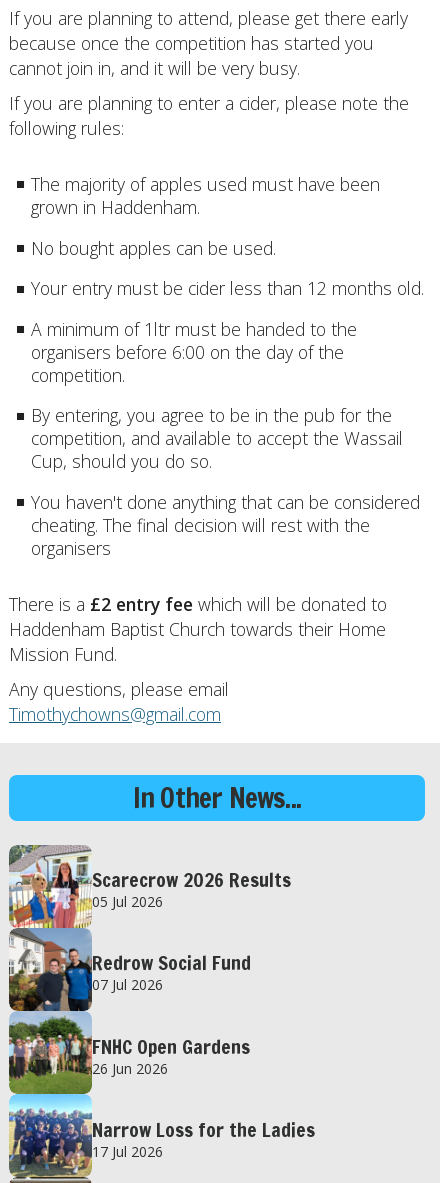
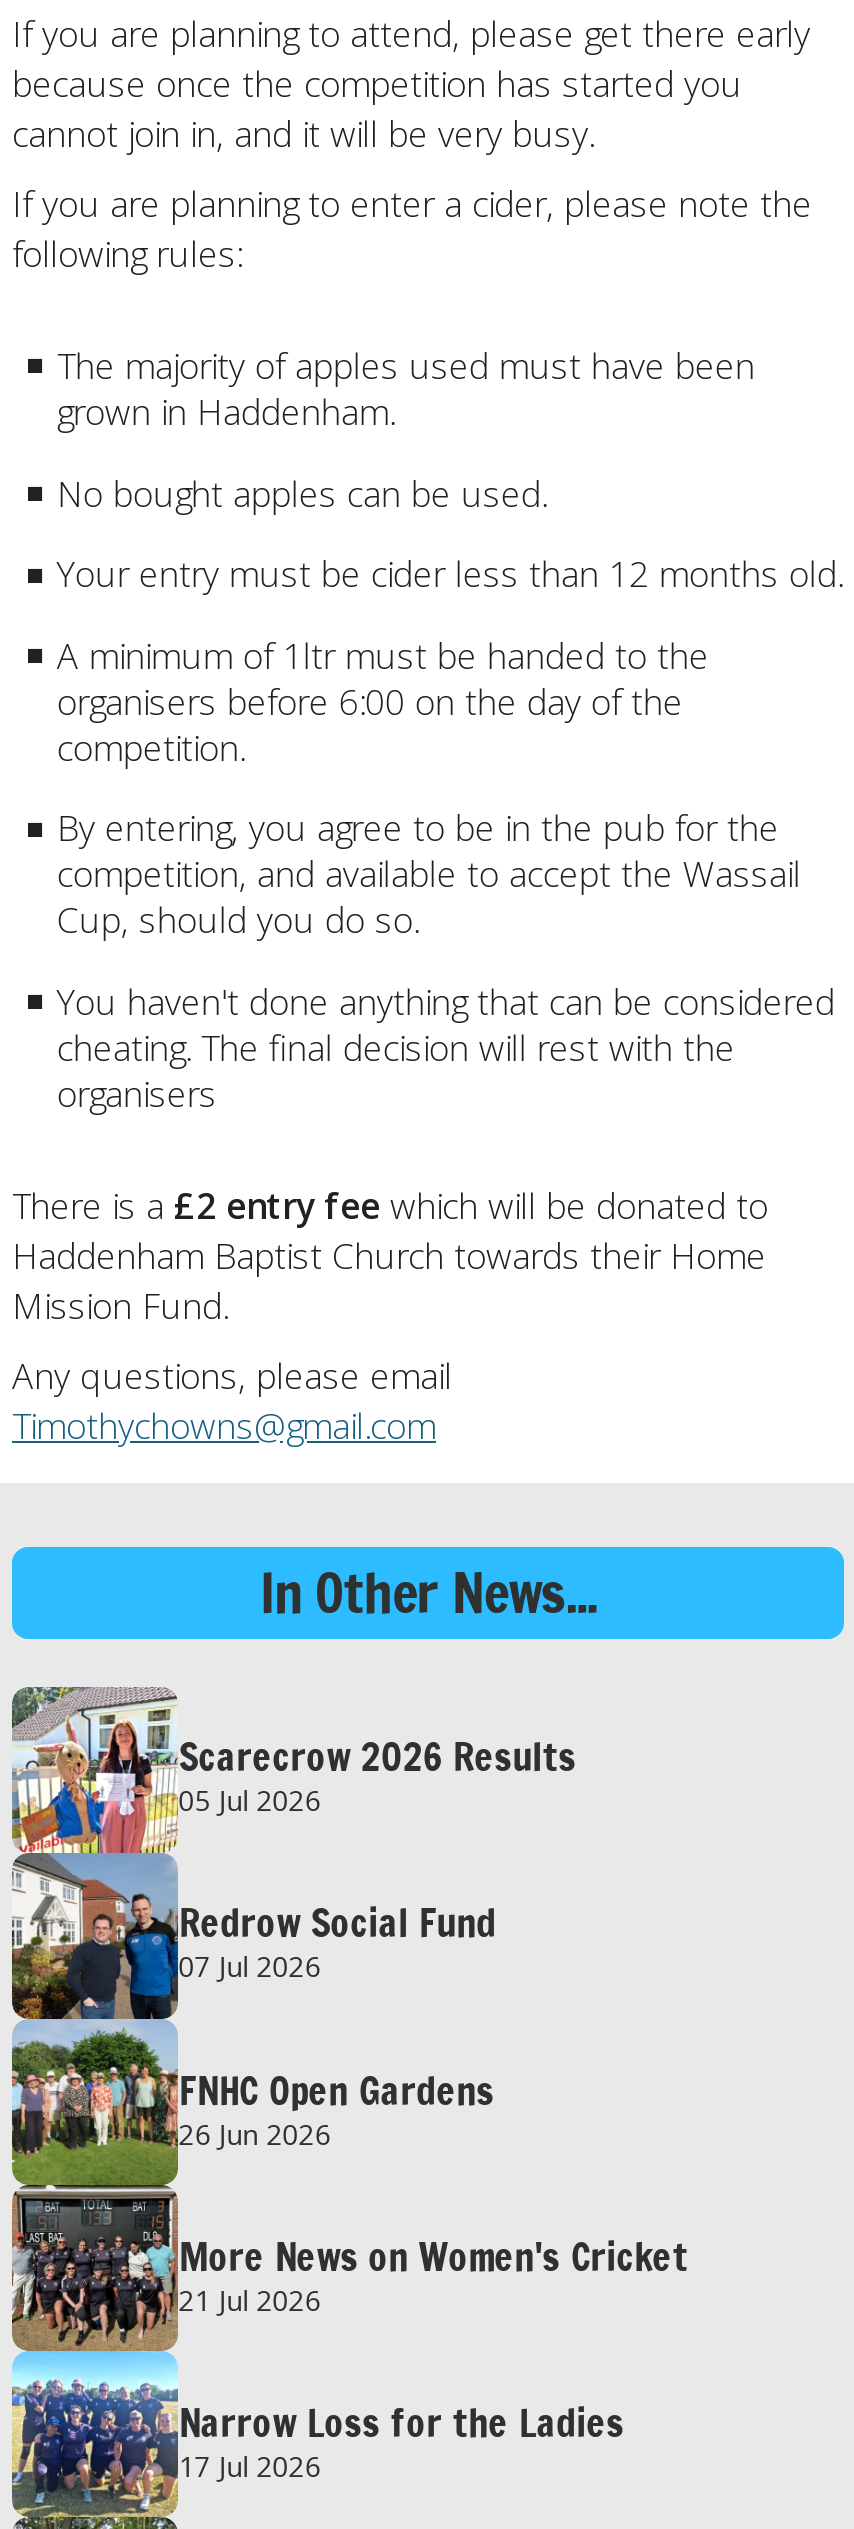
none -> [10,2183,688,2351] [image] | More News on Women's Cricket | 21 Jul 2026

